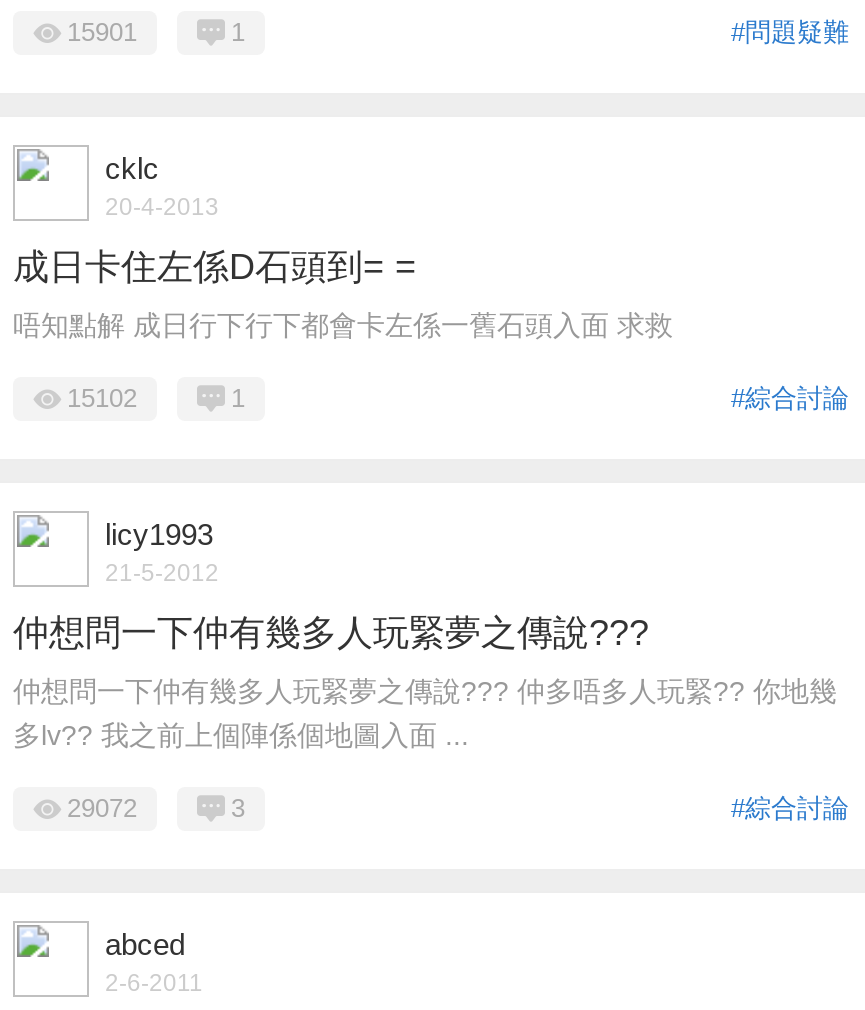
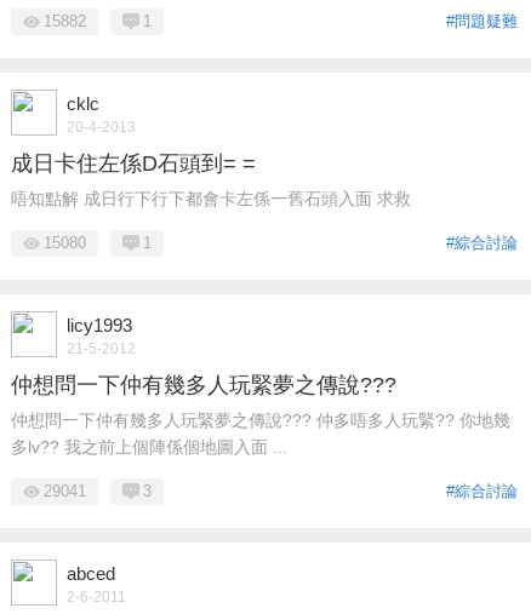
[67,17,137,47] 15901 -> [44,12,86,30] 15882
[67,383,137,413] 15102 -> [44,234,86,252] 15080
[67,793,137,823] 29072 -> [44,482,86,500] 29041

